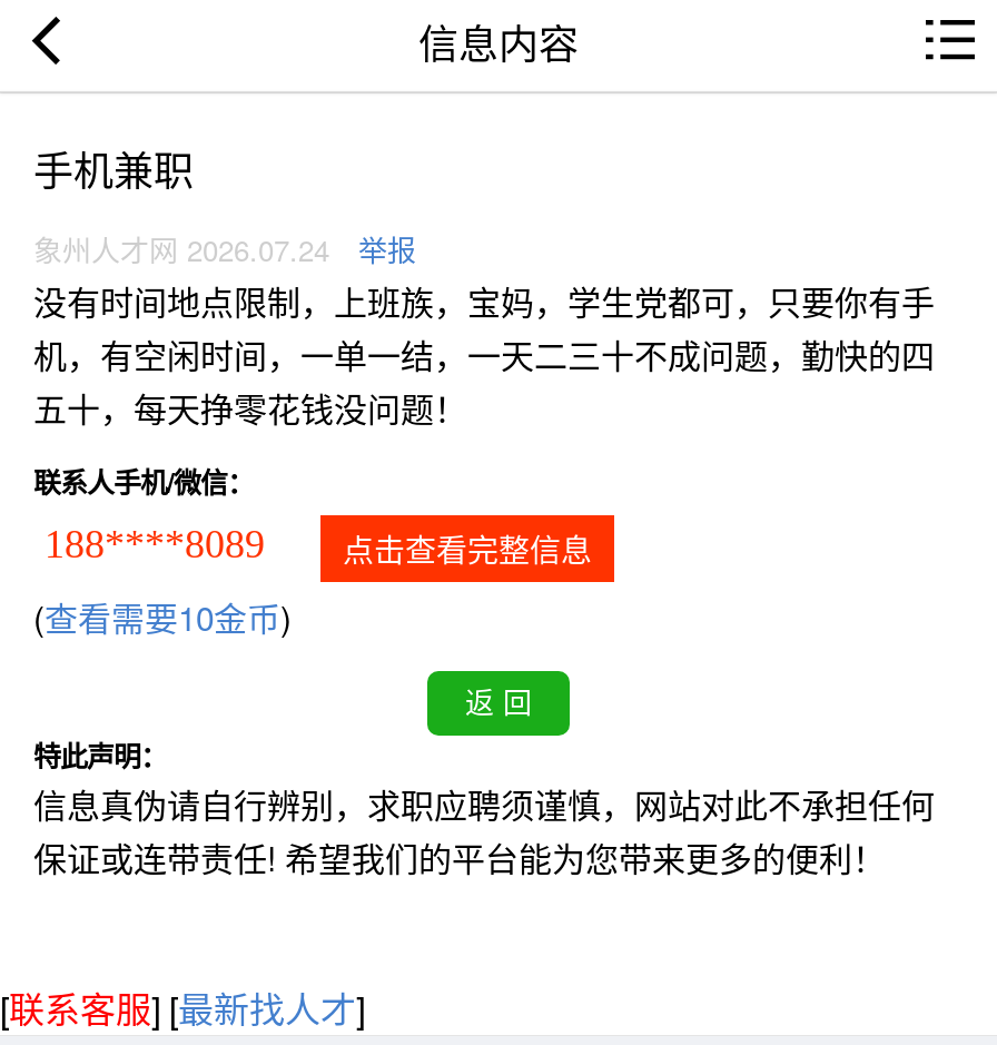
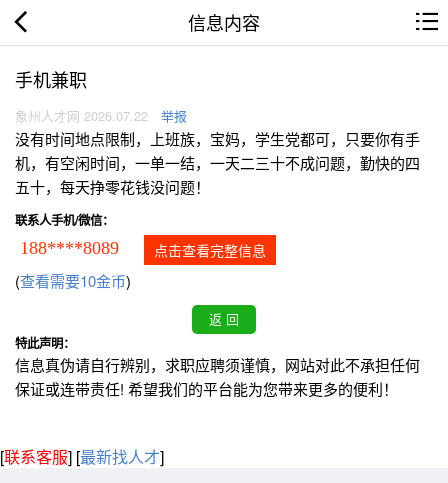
[33,229,416,271] 象州人才网 2026.07.24 举报 -> [15,106,187,125] 象州人才网 2026.07.22 举报

